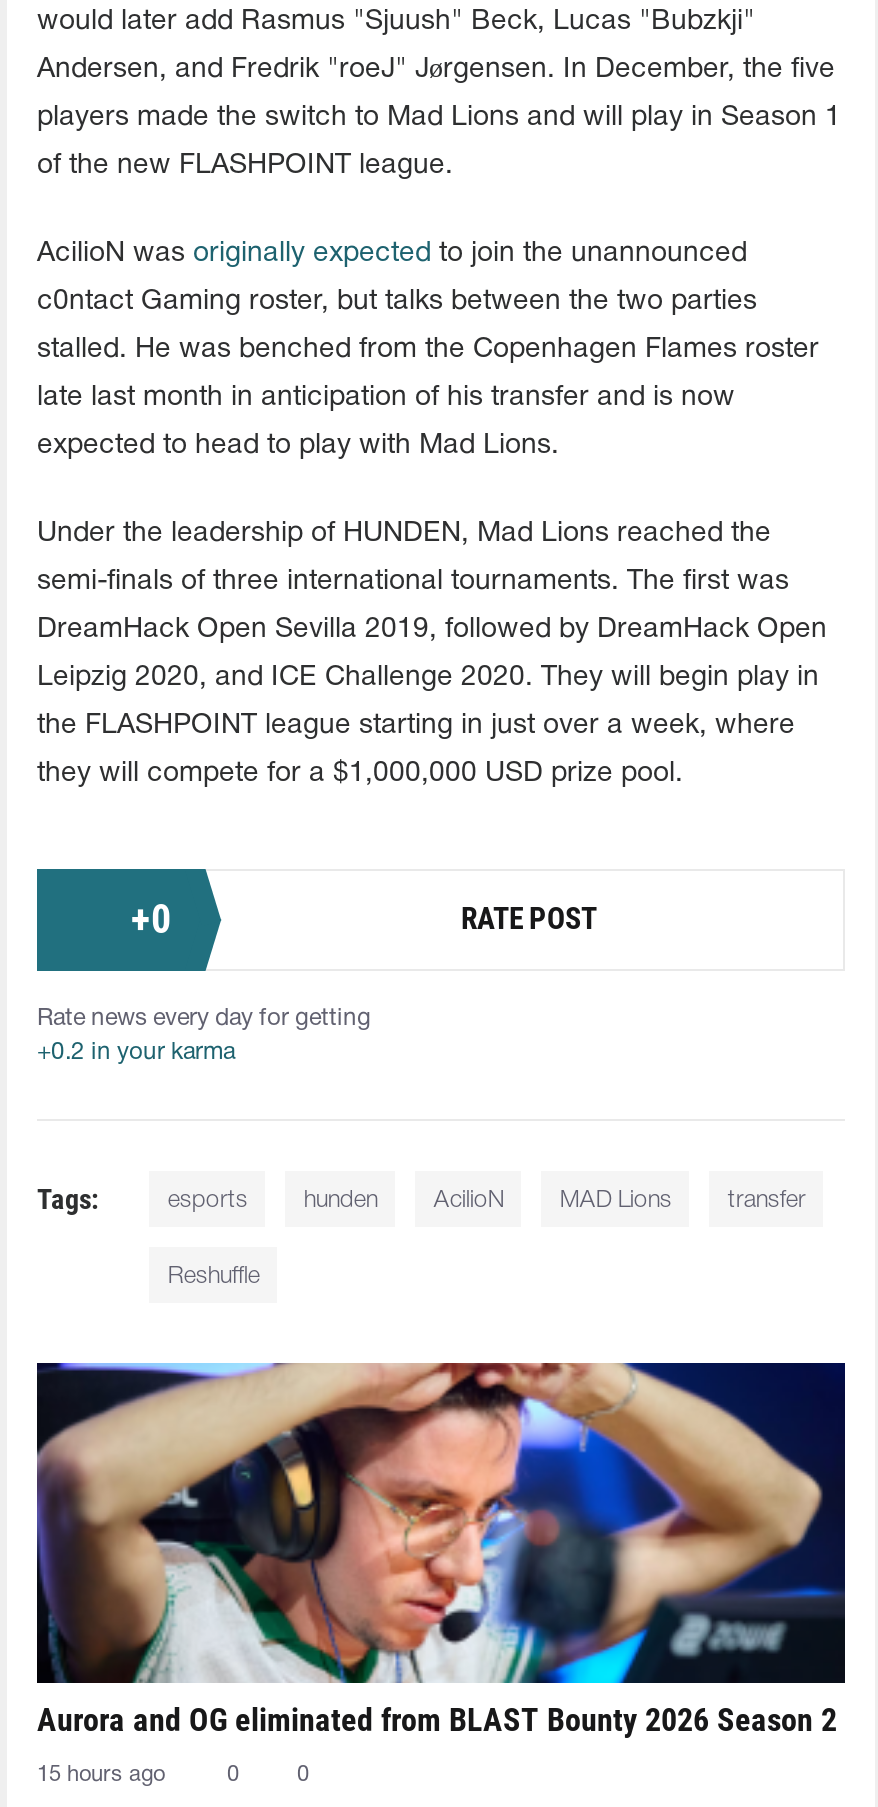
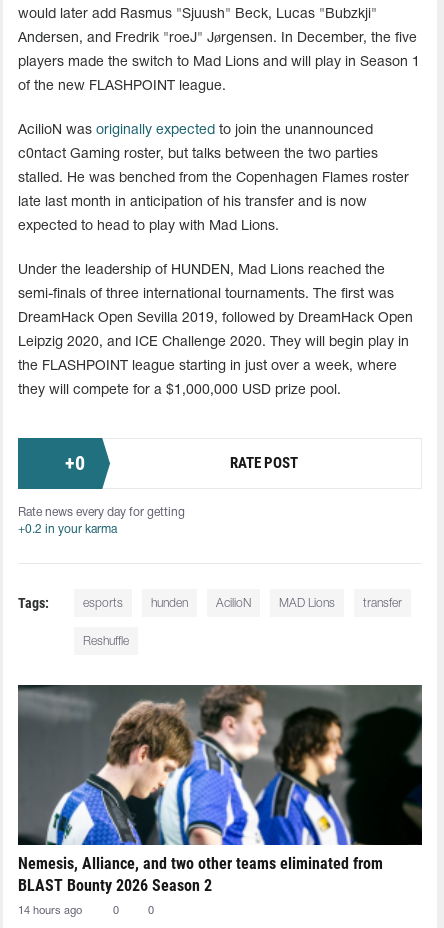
[37,1361,845,1738] [image] | Aurora and OG eliminated from BLAST Bounty 2026 Season 2 -> [18,684,423,895] [image] | Nemesis, Alliance, and two other teams eliminated from | BLAST Bounty 2026 Season 2
[37,1764,165,1784] 15 hours ago -> [18,906,82,916] 14 hours ago

